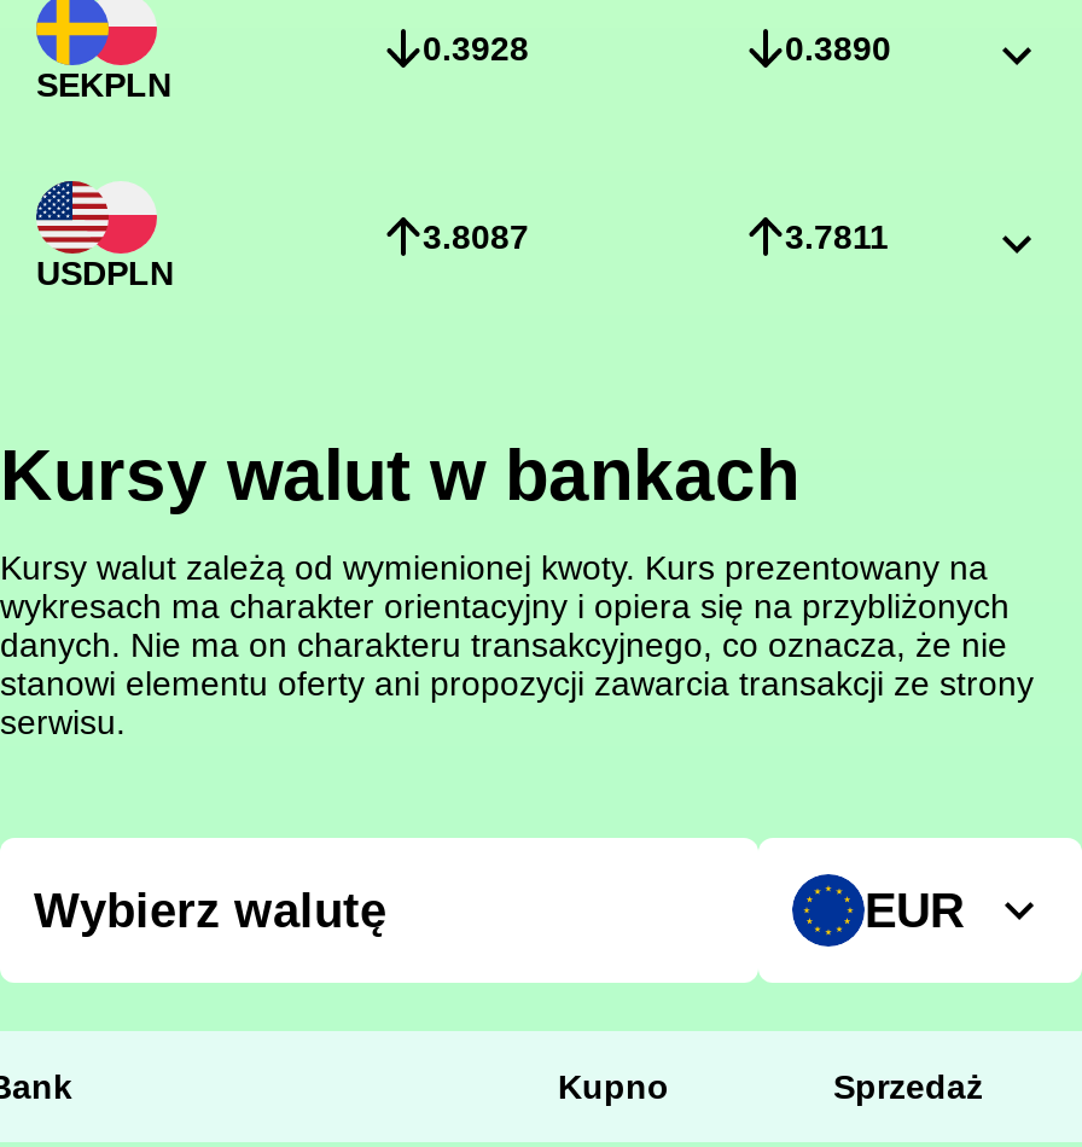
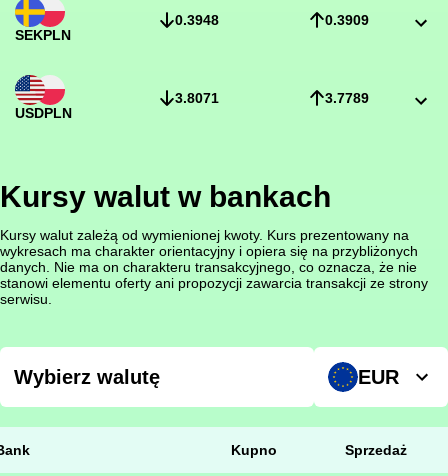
[423,29,529,68] 0.3928 -> [175,12,219,28] 0.3948
[785,29,891,68] 0.3890 -> [325,12,369,28] 0.3909
[423,217,529,256] 3.8087 -> [175,90,219,106] 3.8071
[785,217,889,256] 3.7811 -> [325,90,369,106] 3.7789

